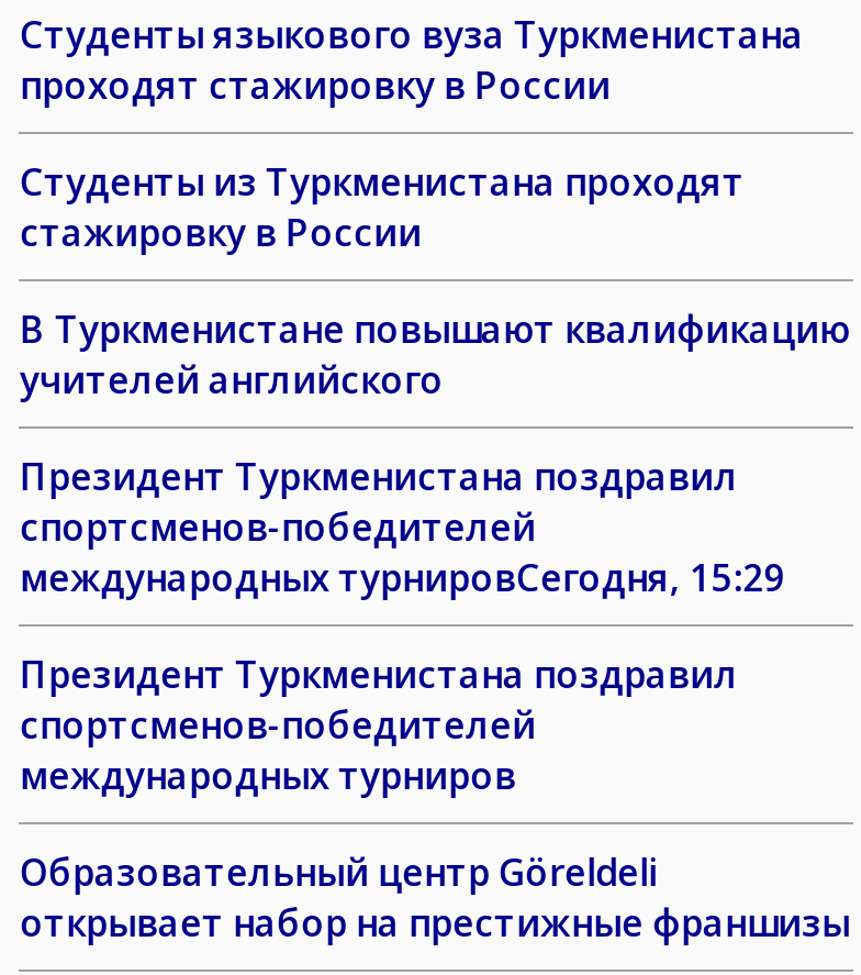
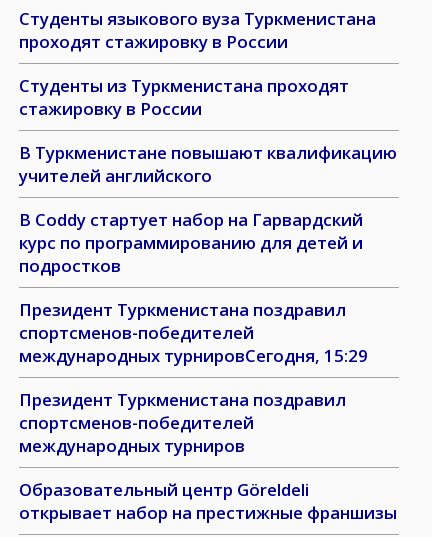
none -> [19,208,363,277] В Coddy стартует набор на Гарвардский | курс по программированию для детей и | подростков

